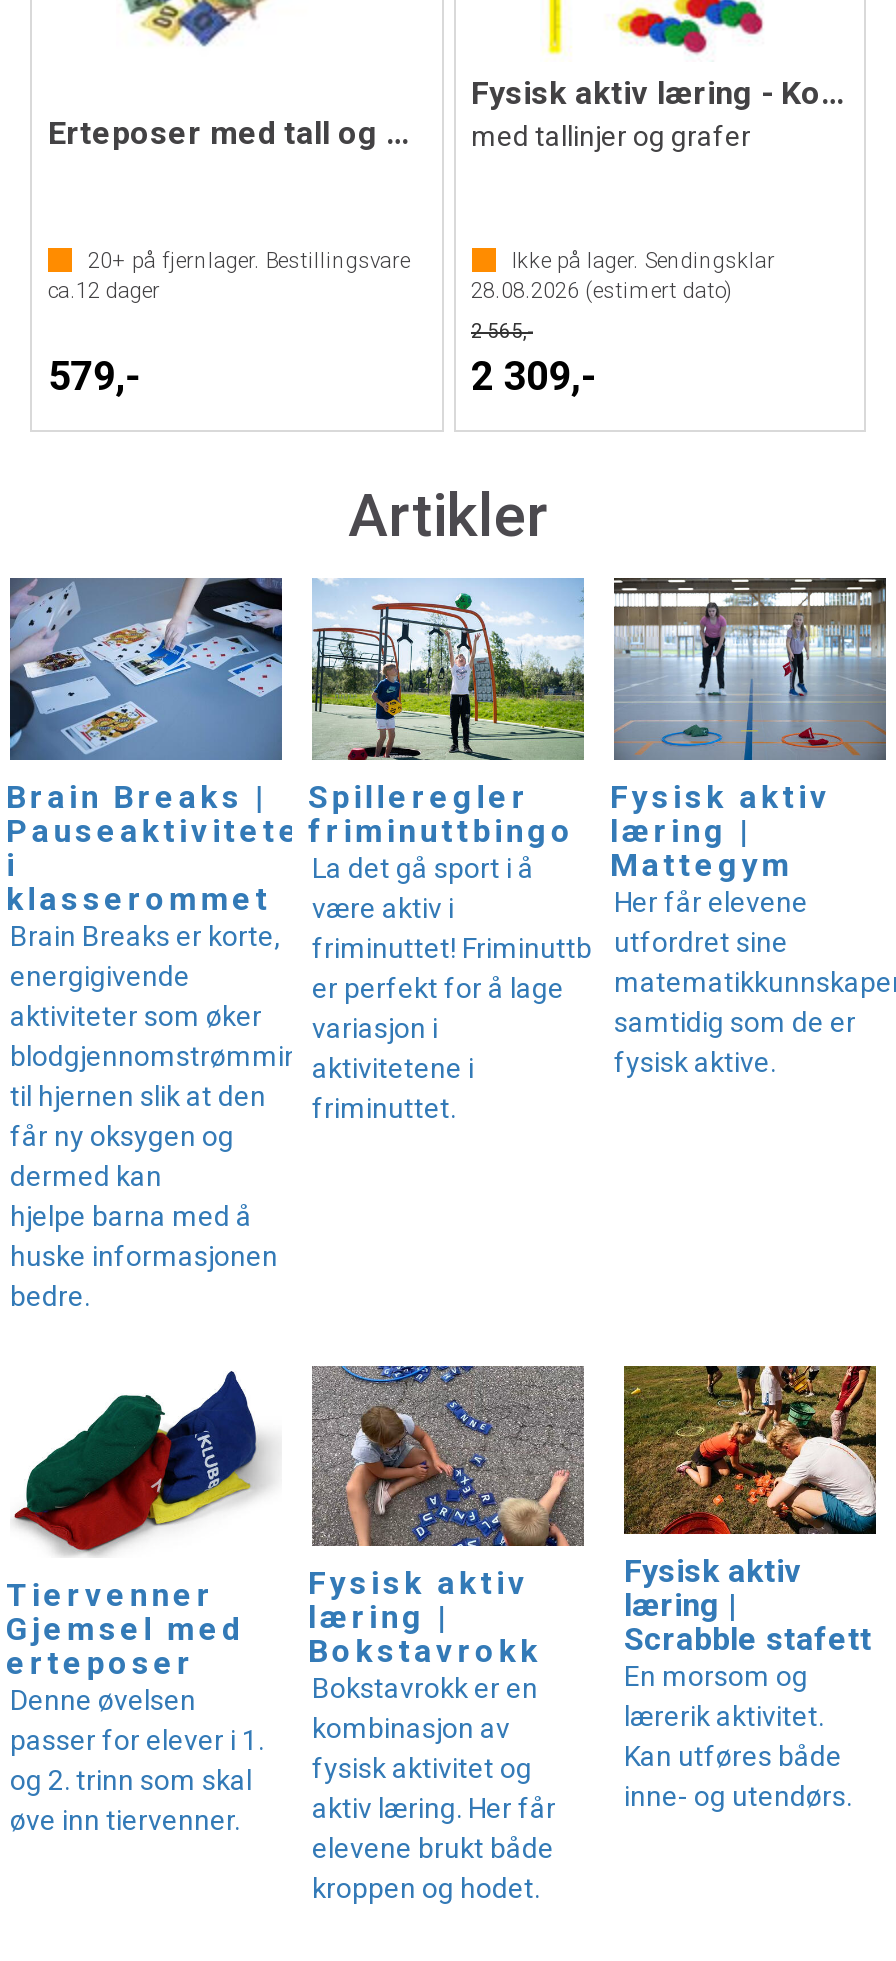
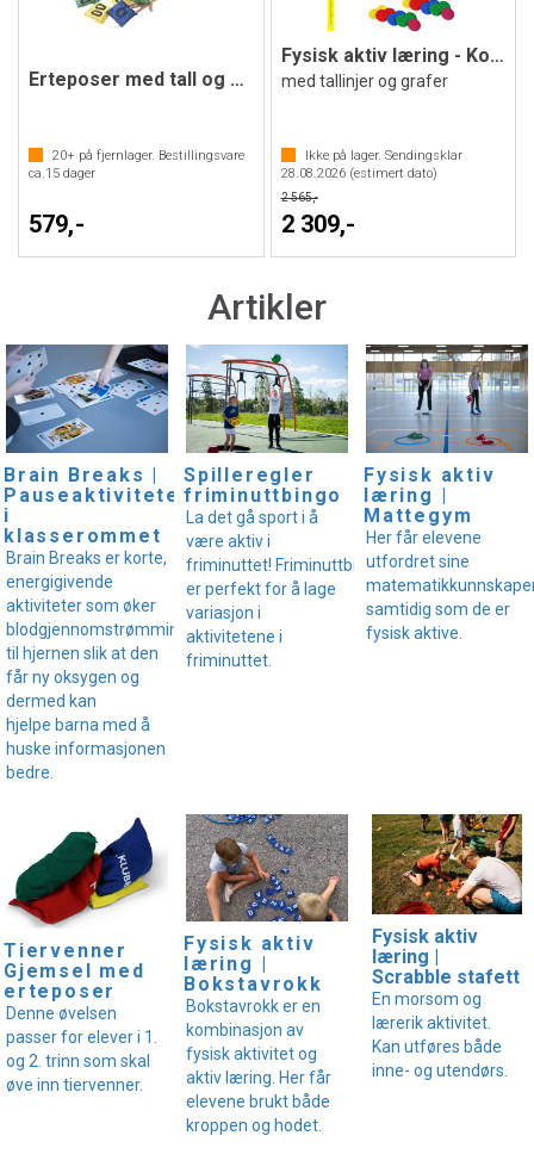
[48,278,160,304] ca. 12 dager -> [29,166,95,181] ca. 15 dager

